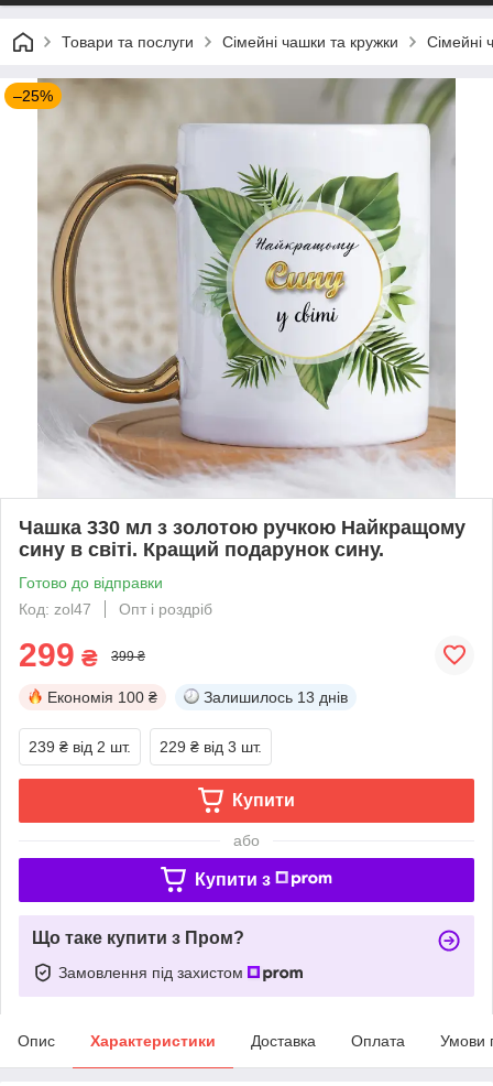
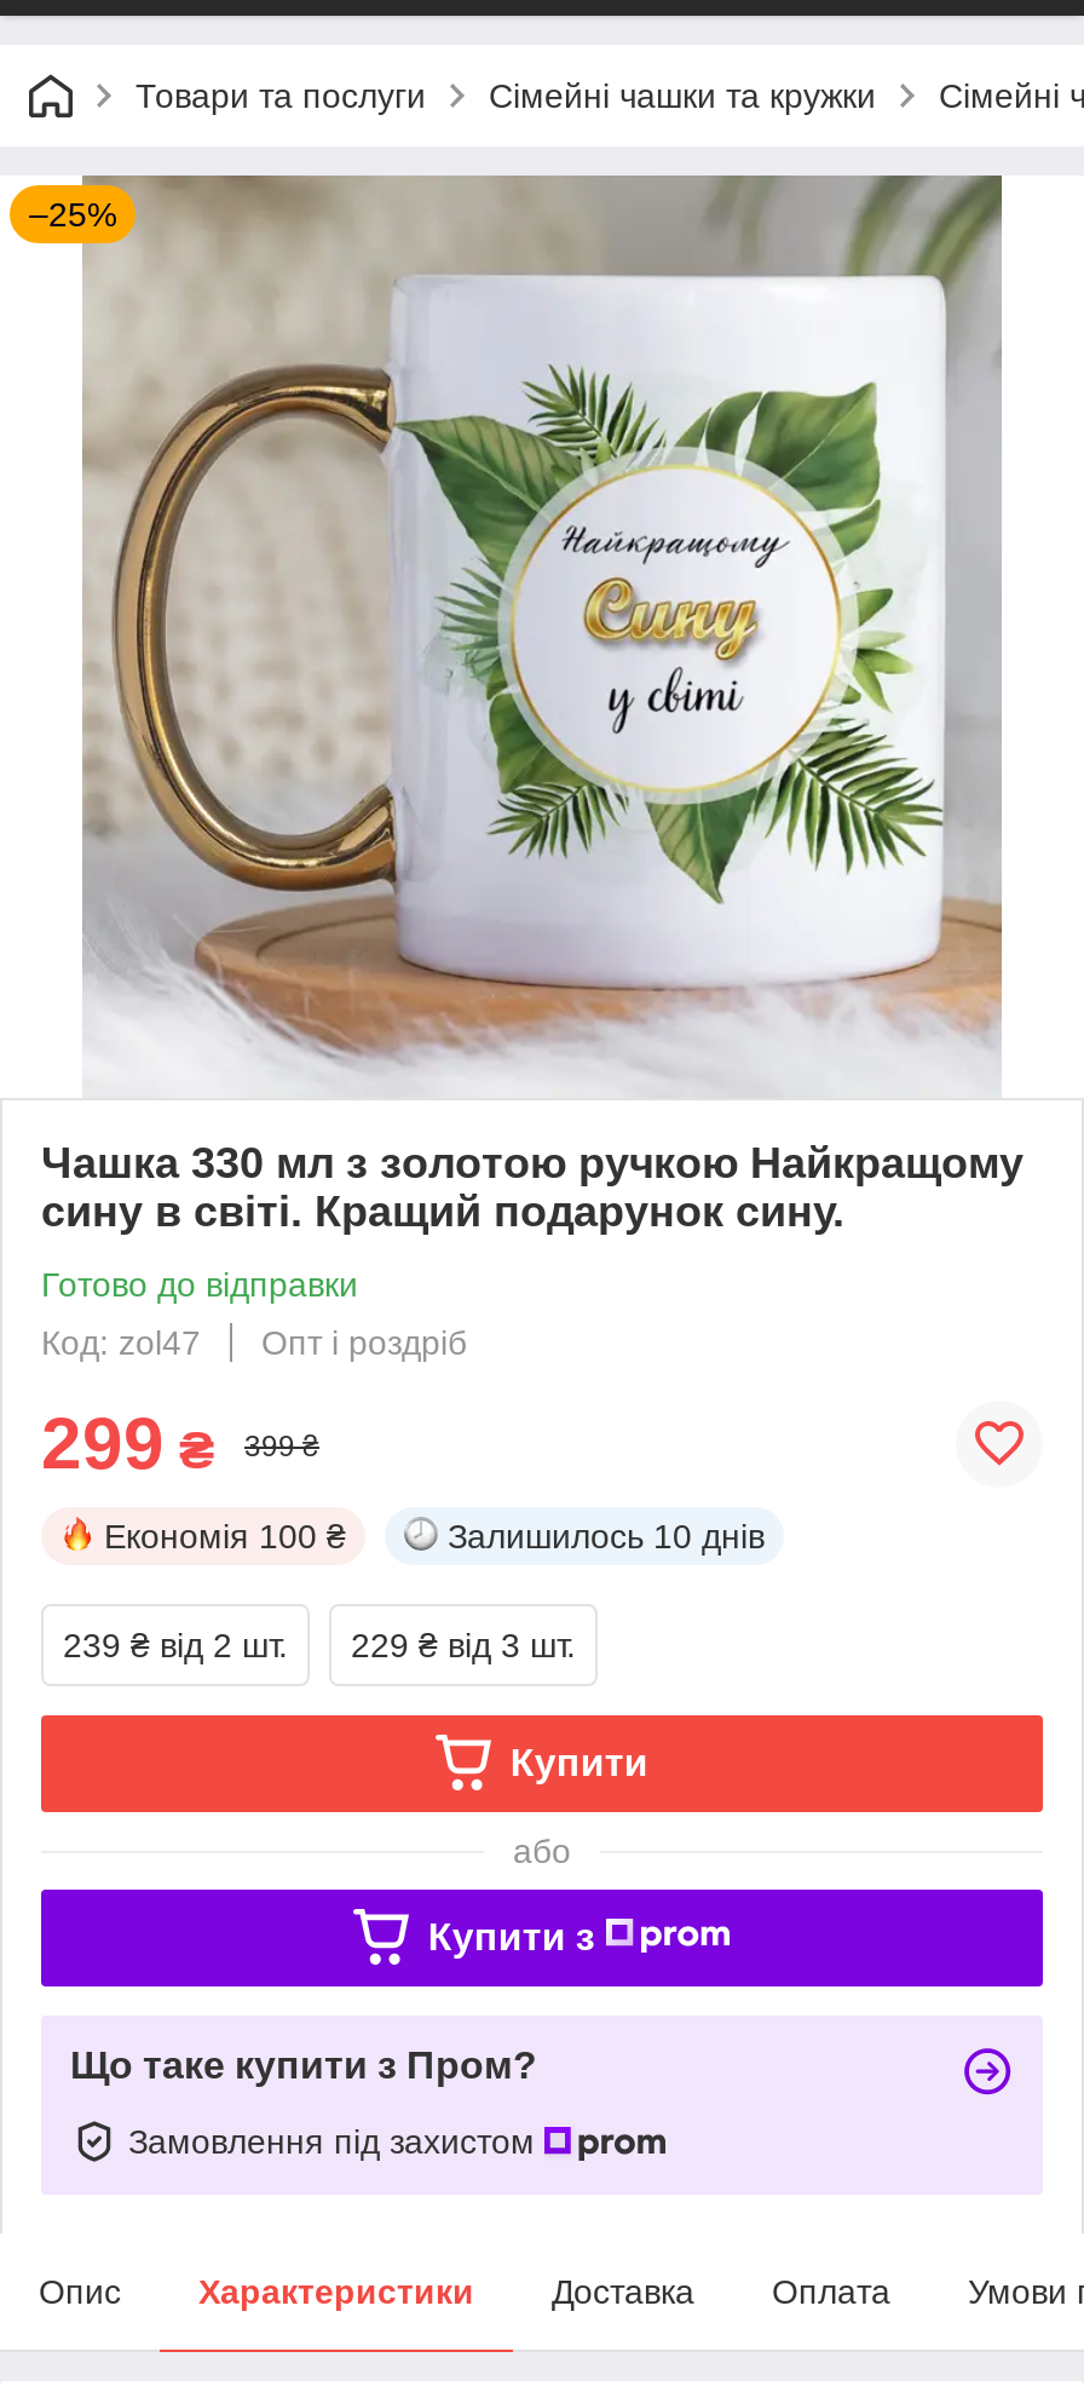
[204,688,348,706] Залишилось 13 днів -> [448,1516,765,1555] Залишилось 10 днів

